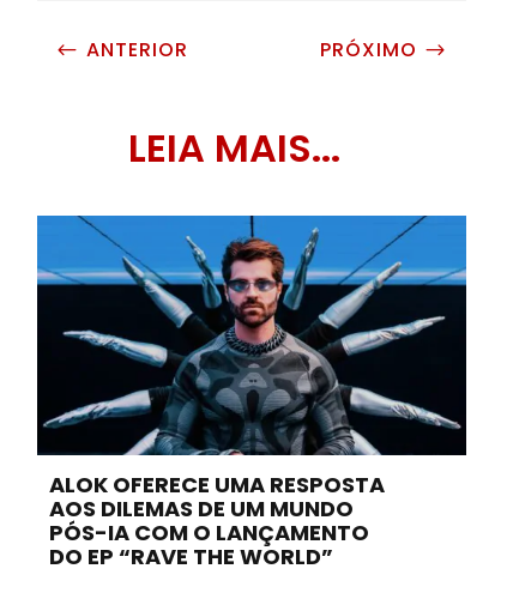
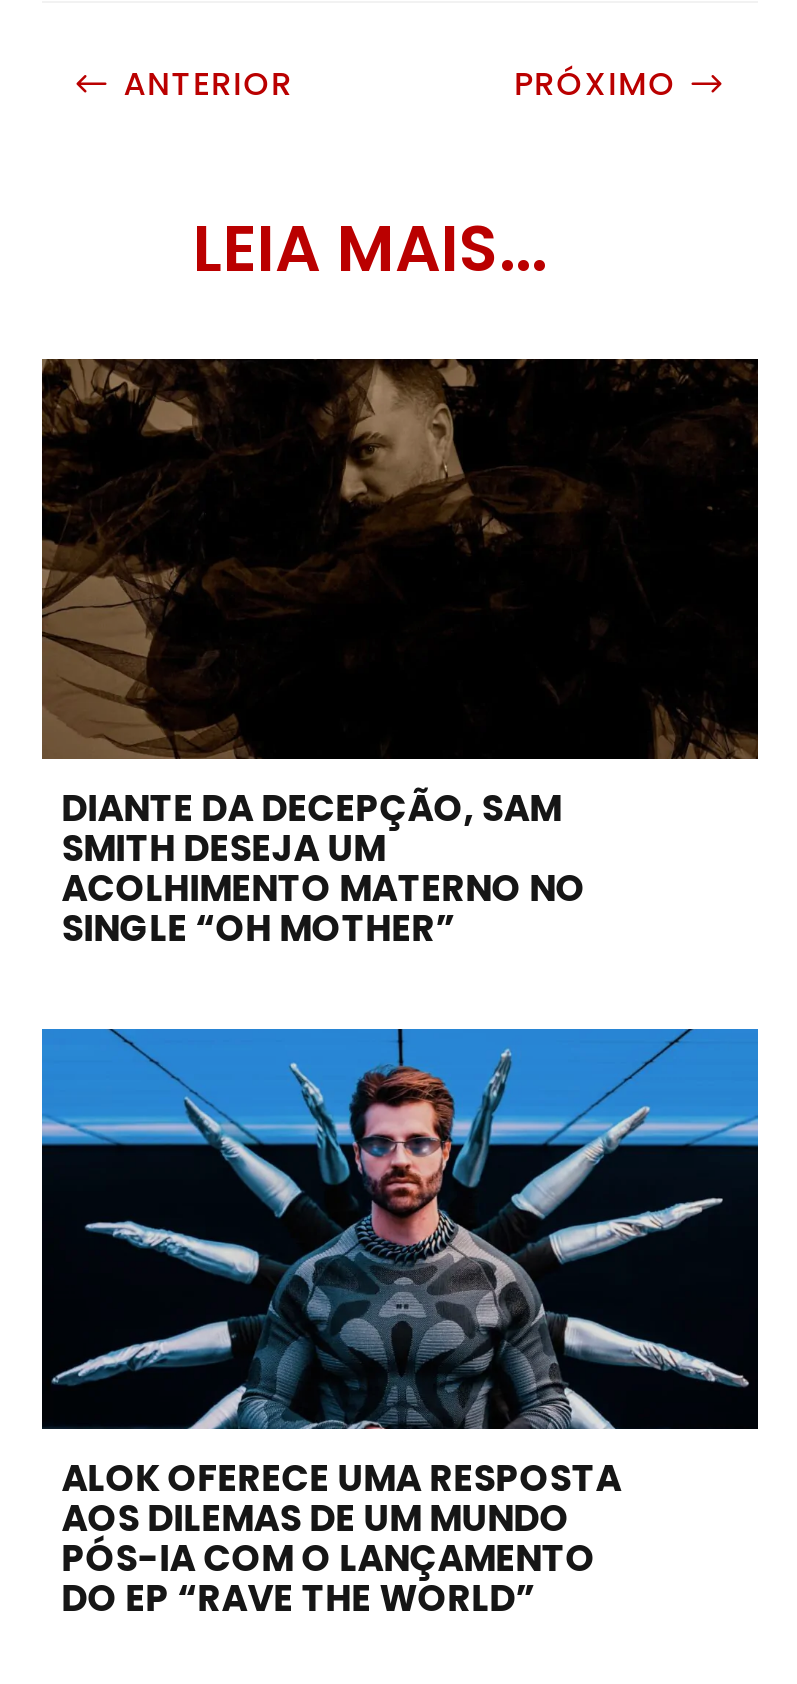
none -> [40,356,760,953] [image] | DIANTE DA DECEPÇÃO, SAM | SMITH DESEJA UM | ACOLHIMENTO MATERNO NO | SINGLE “OH MOTHER”

